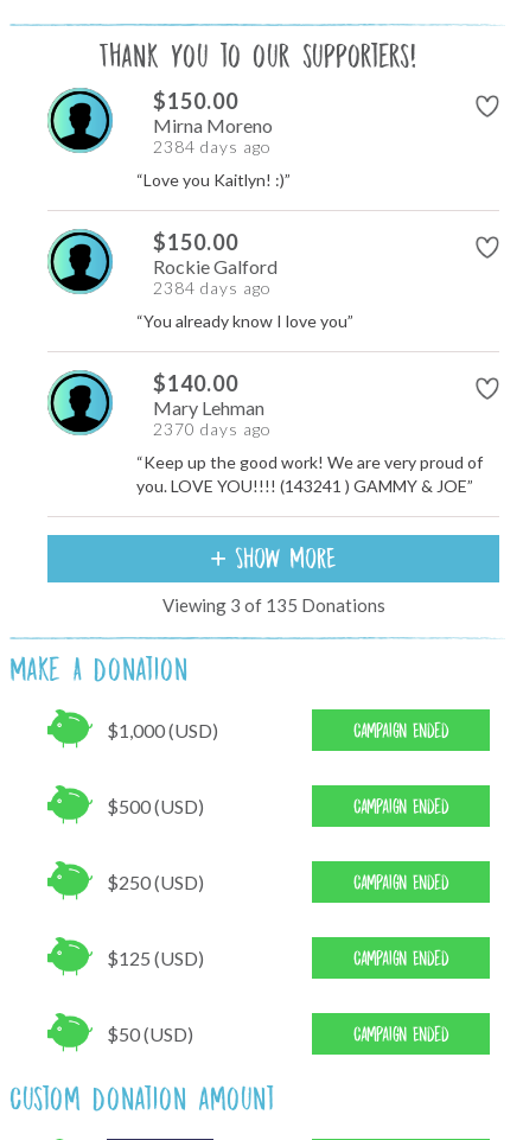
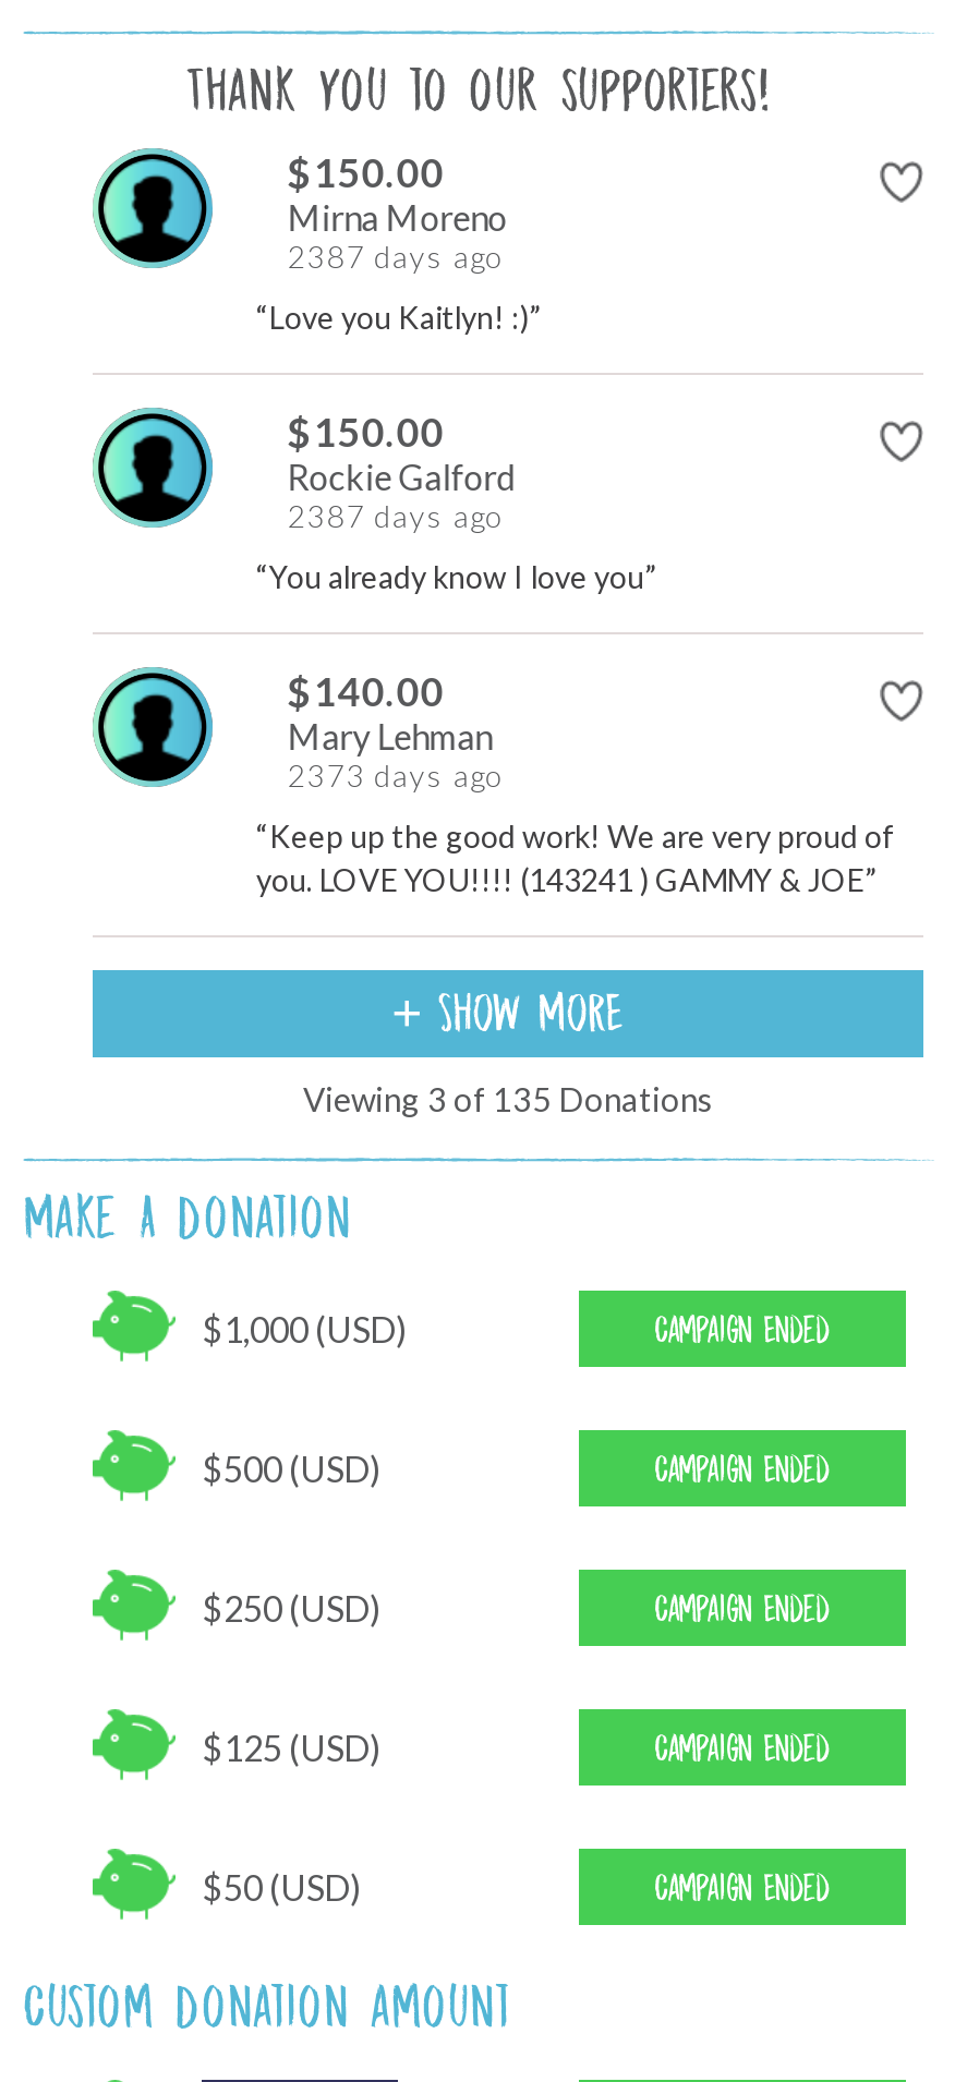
[153,136,272,156] 2384 days ago -> [287,237,505,274] 2387 days ago
[153,277,272,297] 2384 days ago -> [287,496,505,533] 2387 days ago
[153,418,272,438] 2370 days ago -> [287,755,505,792] 2373 days ago

